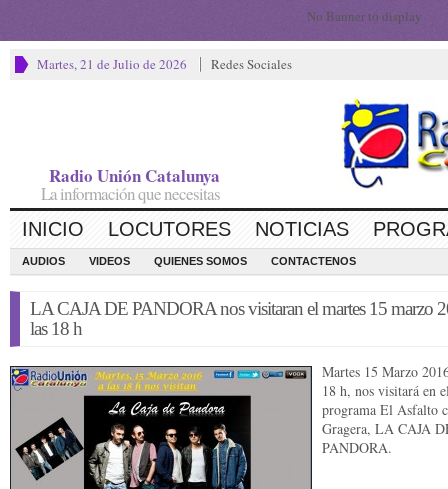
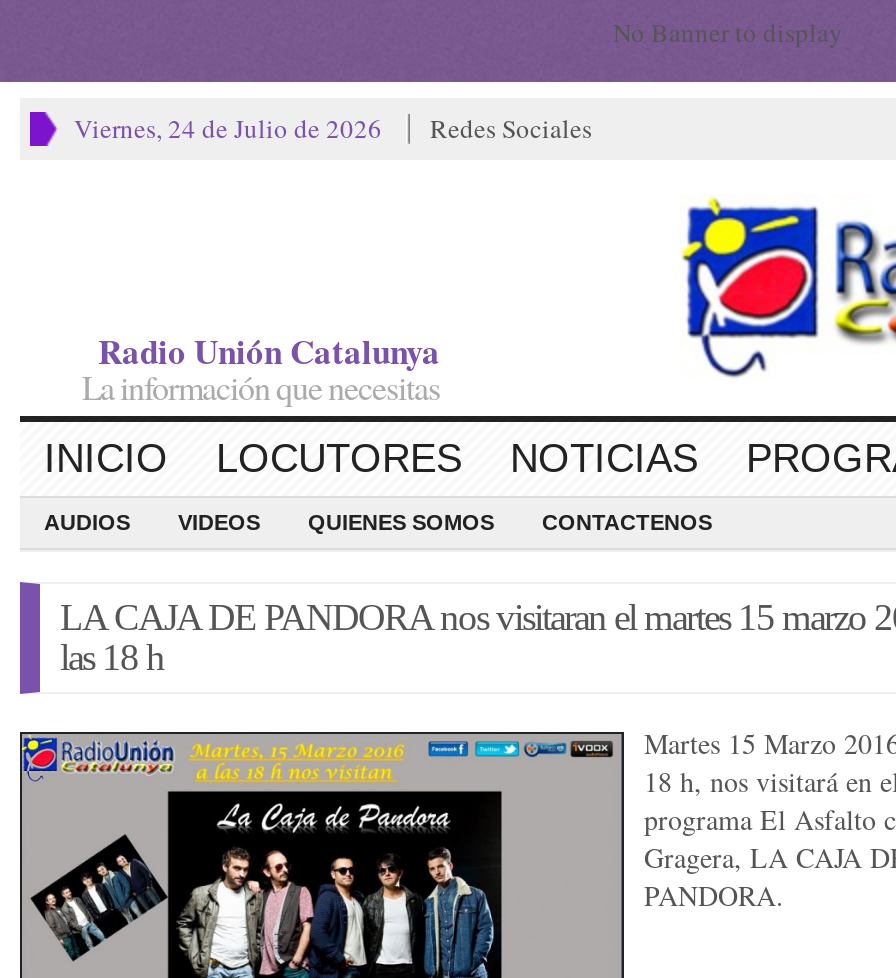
[37,55,187,73] Martes, 21 de Julio de 2026 -> [74,110,382,146] Viernes, 24 de Julio de 2026

